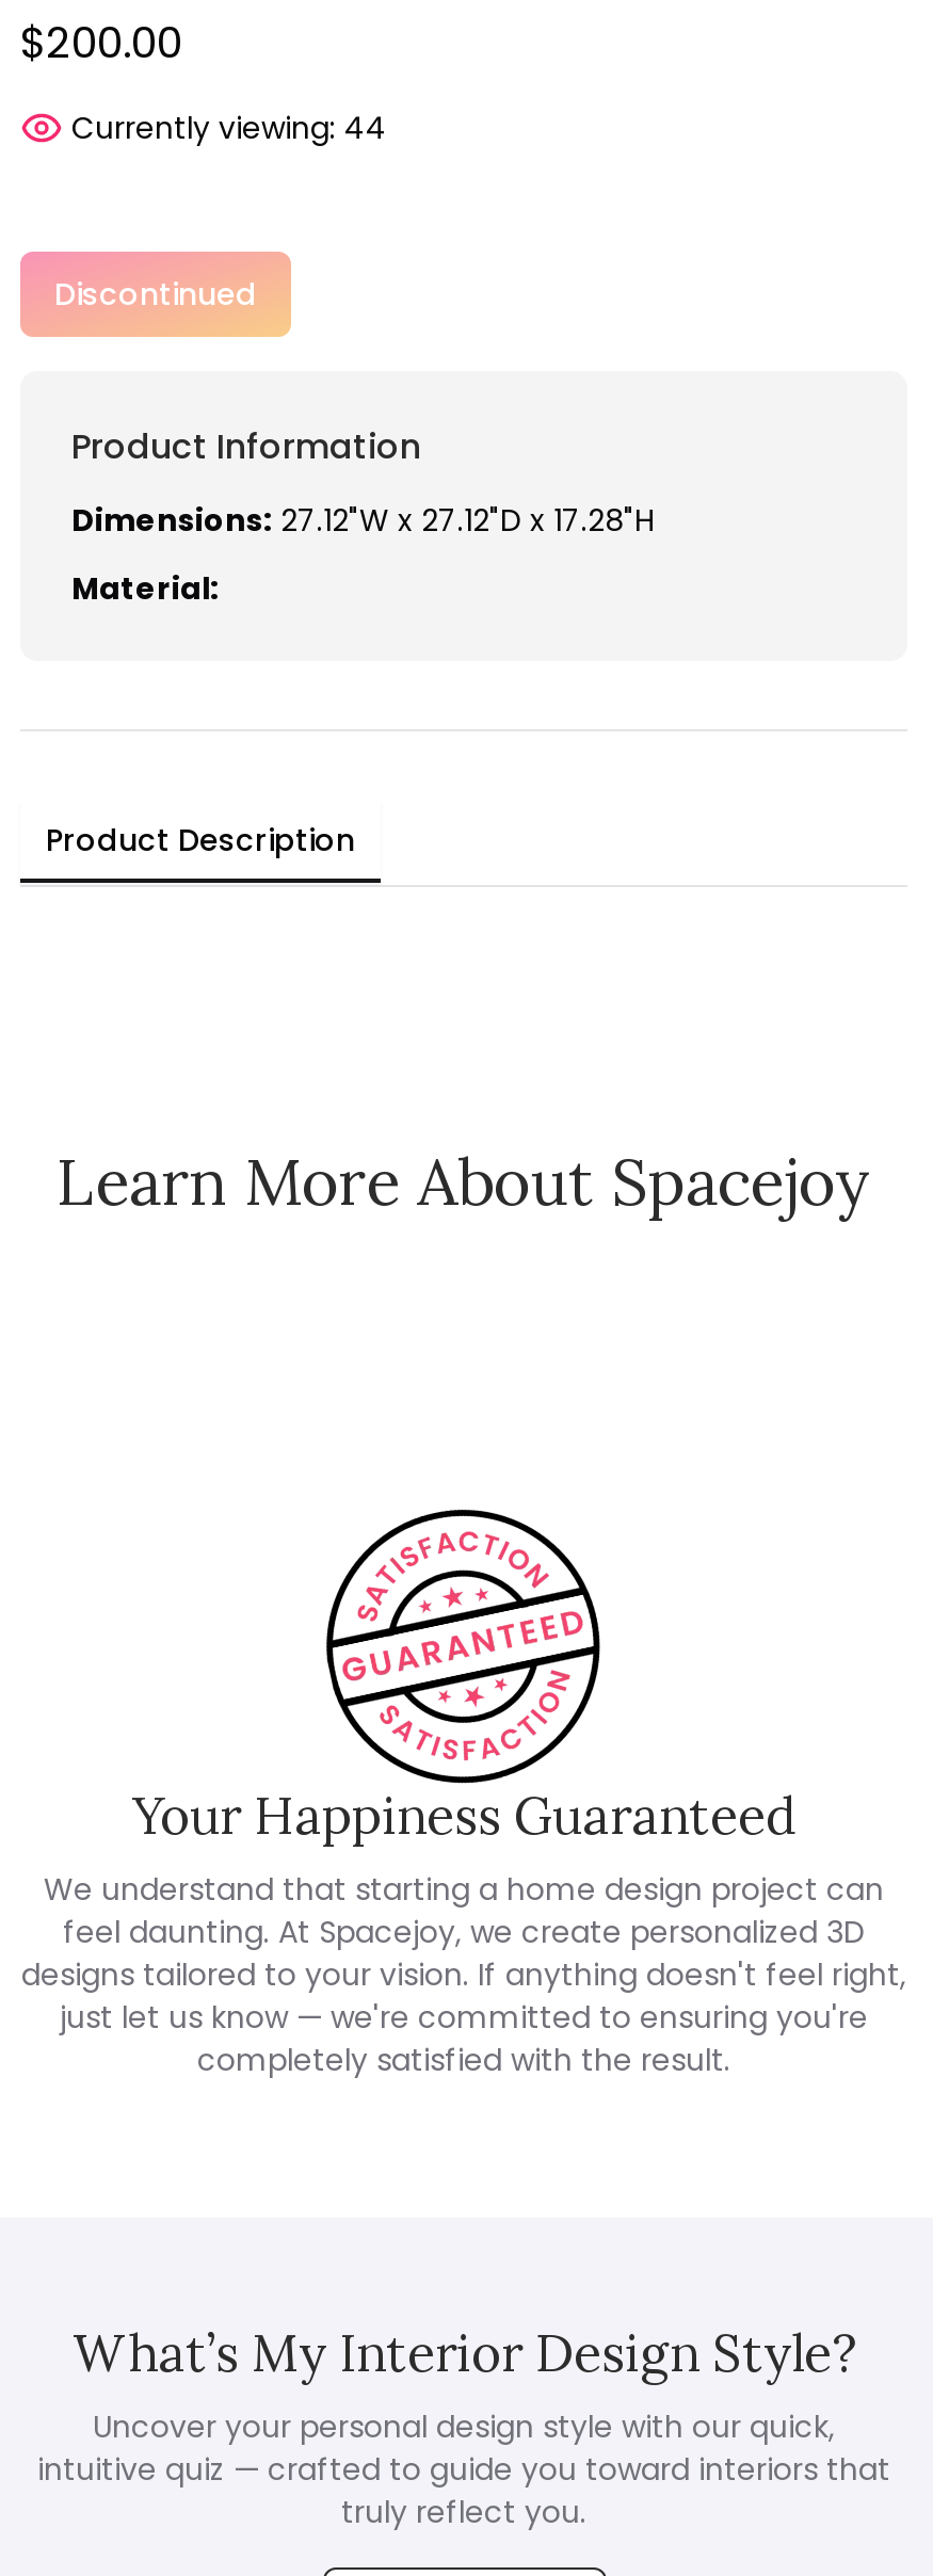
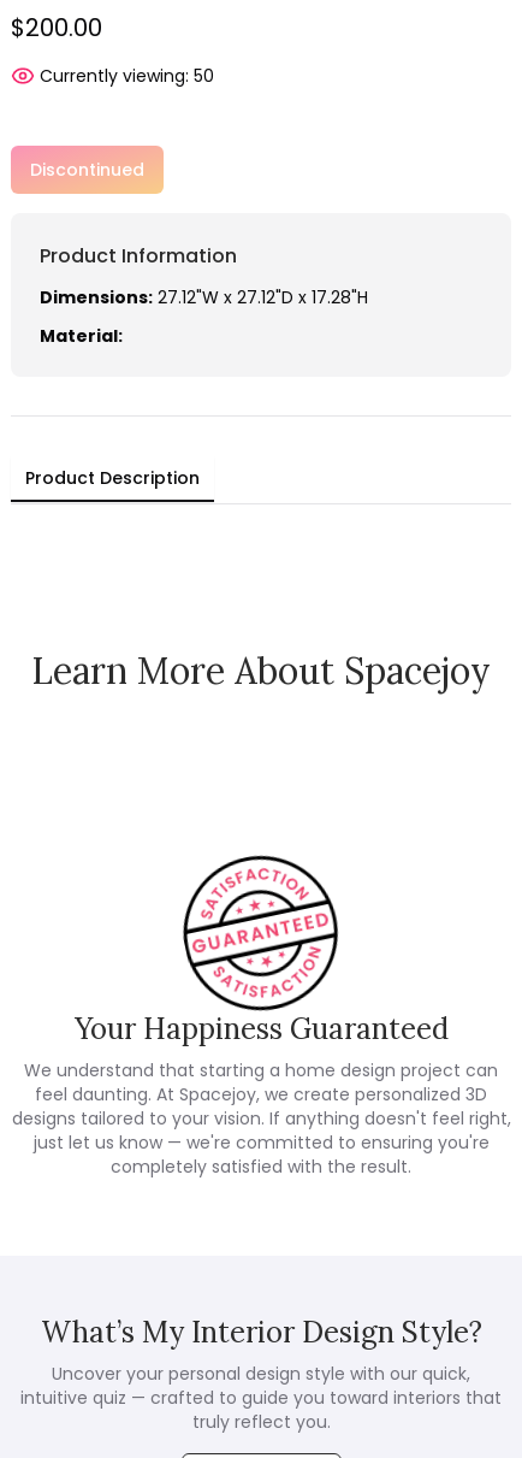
[71,107,387,149] Currently viewing: 44 -> [40,64,214,88] Currently viewing: 50

